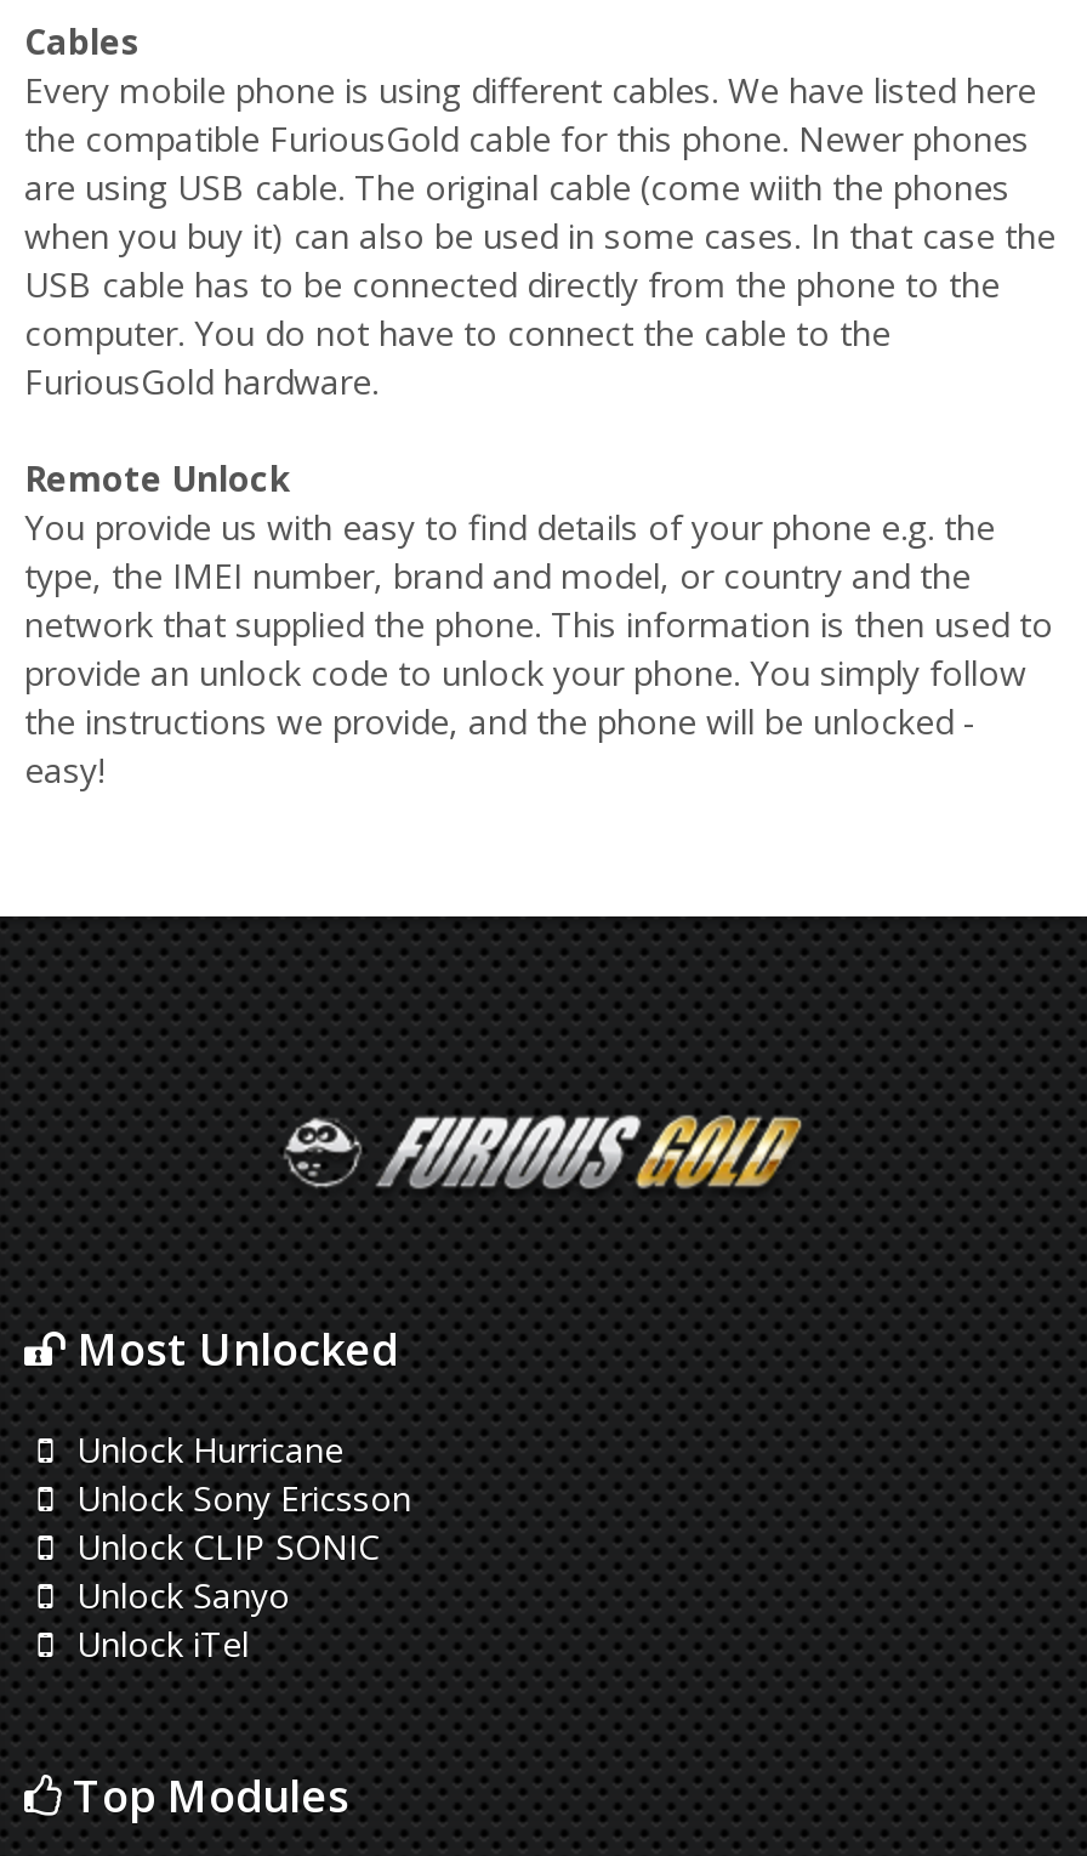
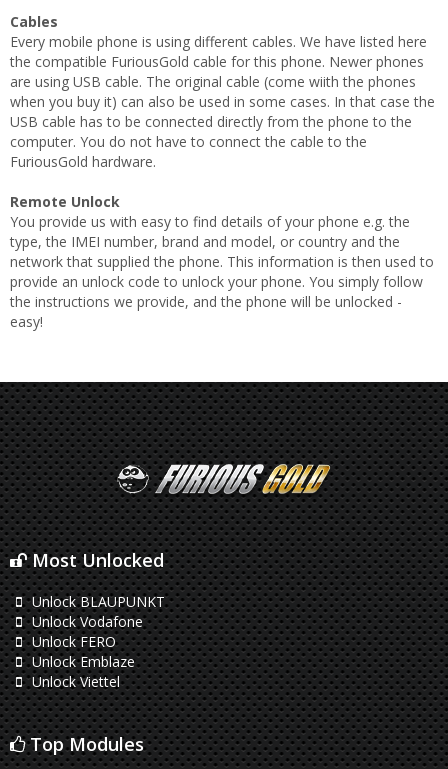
[67,1426,411,1667] Unlock Hurricane | Unlock Sony Ericsson | Unlock CLIP SONIC | Unlock Sanyo | Unlock iTel -> [27,592,164,691] Unlock BLAUPUNKT | Unlock Vodafone | Unlock FERO | Unlock Emblaze | Unlock Viettel

